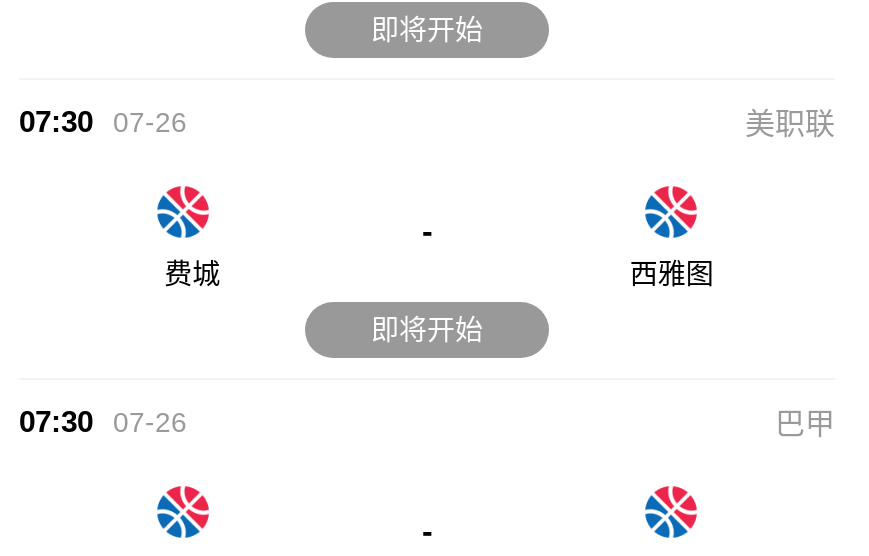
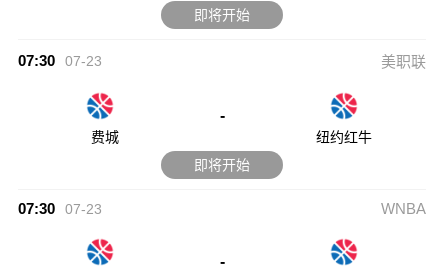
[19,104,187,138] 07:30 07-26 -> [18,52,102,69] 07:30 07-23
[630,258,714,290] 西雅图 -> [316,129,372,145] 纽约红牛
[113,406,835,440] 07-26 | 巴甲 -> [65,200,426,217] 07-23 | WNBA

